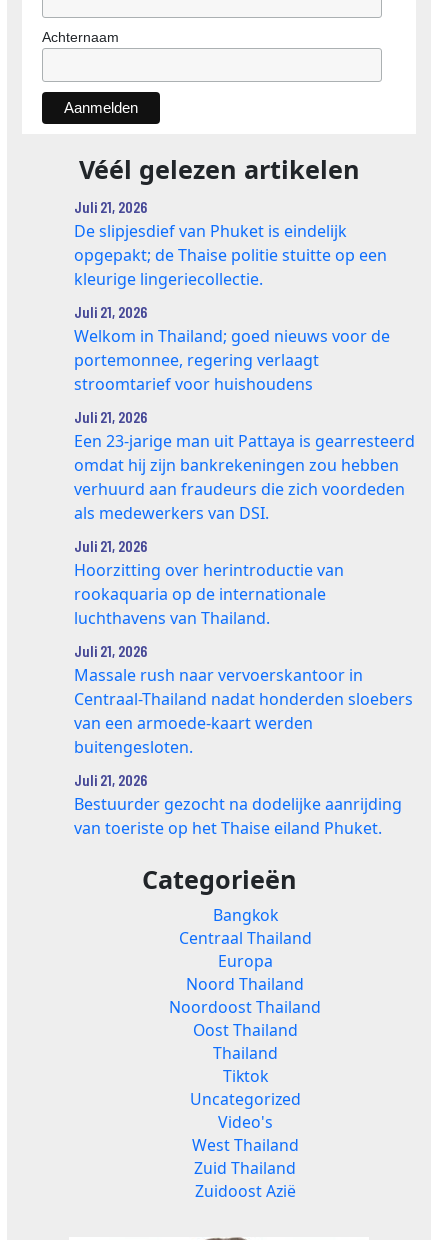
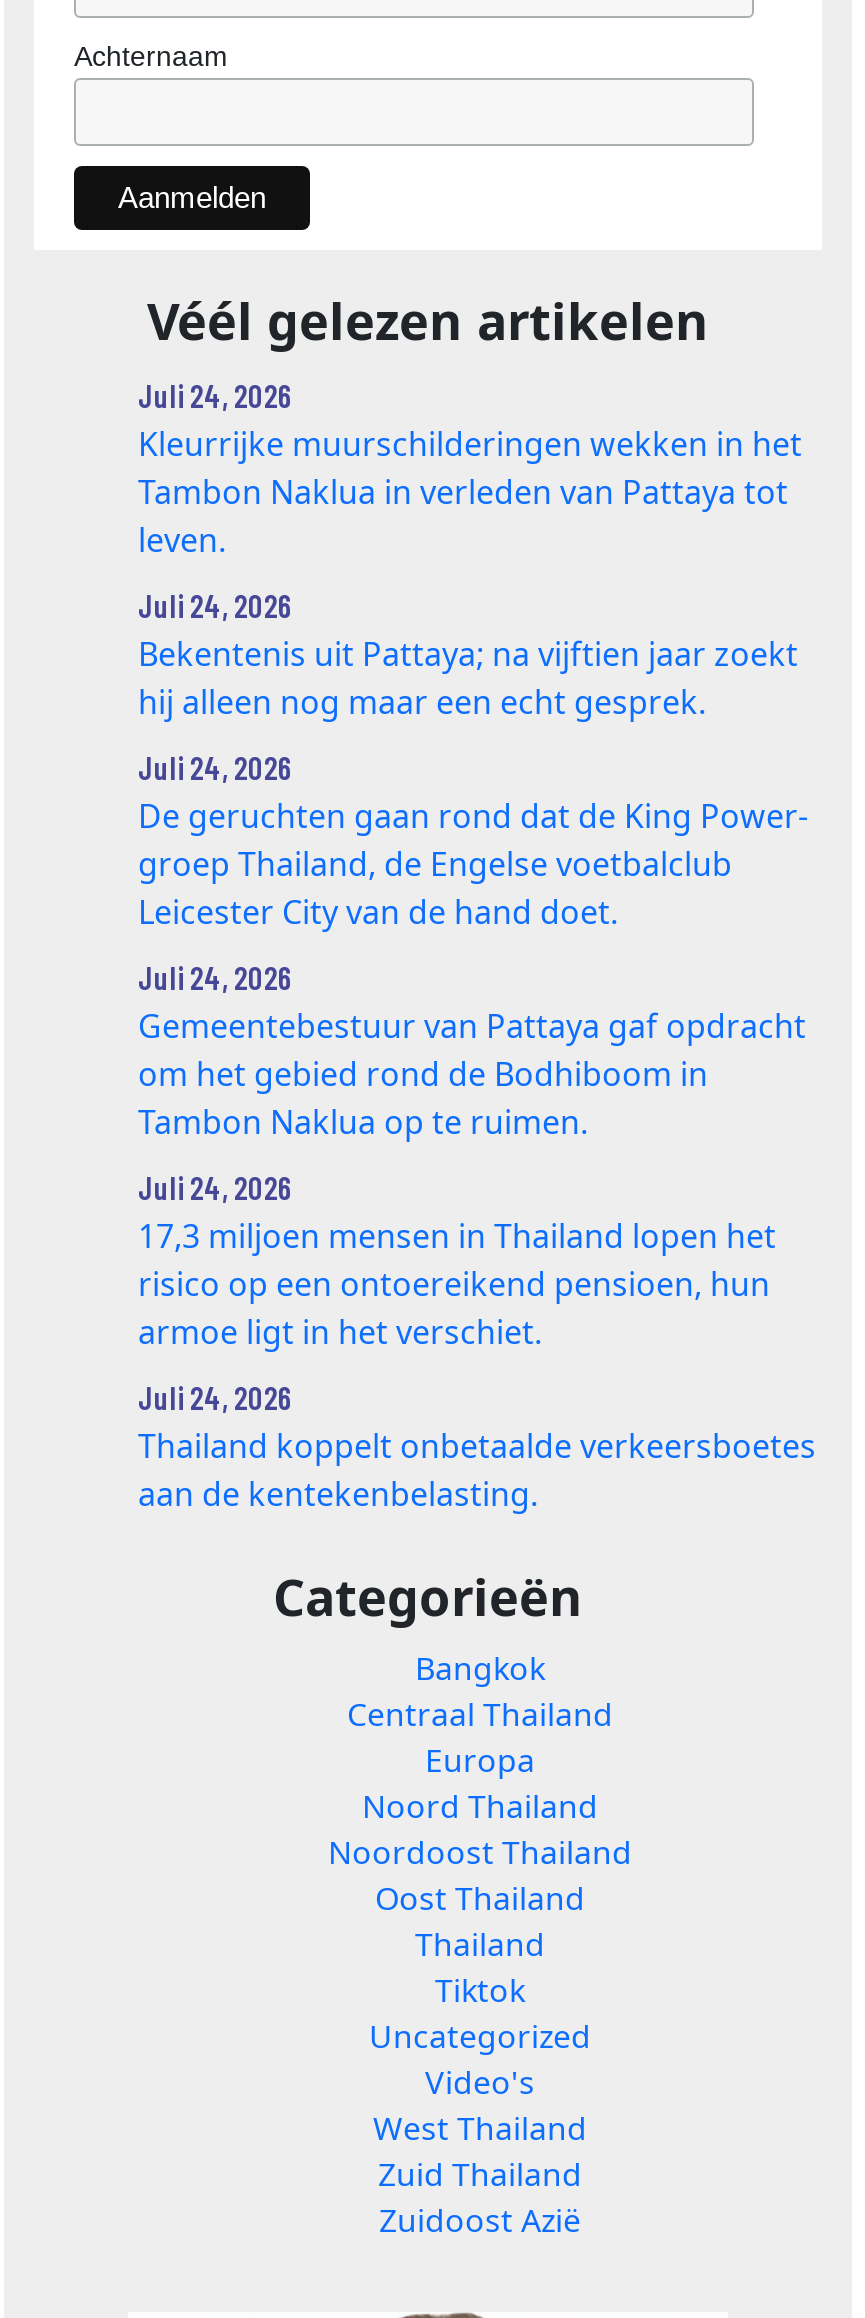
[74,197,387,290] Juli 21, 2026 | De slipjesdief van Phuket is eindelijk | opgepakt; de Thaise politie stuitte op een | kleurige lingeriecollectie. -> [138,377,802,563] Juli 24, 2026 | Kleurrijke muurschilderingen wekken in het | Tambon Naklua in verleden van Pattaya tot | leven.
[74,302,390,395] Juli 21, 2026 | Welkom in Thailand; goed nieuws voor de | portemonnee, regering verlaagt | stroomtarief voor huishoudens -> [138,587,798,725] Juli 24, 2026 | Bekentenis uit Pattaya; na vijftien jaar zoekt | hij alleen nog maar een echt gesprek.
[74,407,415,524] Juli 21, 2026 | Een 23-jarige man uit Pattaya is gearresteerd | omdat hij zijn bankrekeningen zou hebben | verhuurd aan fraudeurs die zich voordeden | als medewerkers van DSI. -> [138,749,808,935] Juli 24, 2026 | De geruchten gaan rond dat de King Power- | groep Thailand, de Engelse voetbalclub | Leicester City van de hand doet.
[74,536,344,629] Juli 21, 2026 | Hoorzitting over herintroductie van | rookaquaria op de internationale | luchthavens van Thailand. -> [138,959,806,1145] Juli 24, 2026 | Gemeentebestuur van Pattaya gaf opdracht | om het gebied rond de Bodhiboom in | Tambon Naklua op te ruimen.
[74,641,413,758] Juli 21, 2026 | Massale rush naar vervoerskantoor in | Centraal-Thailand nadat honderden sloebers | van een armoede-kaart werden | buitengesloten. -> [138,1169,776,1355] Juli 24, 2026 | 17,3 miljoen mensen in Thailand lopen het | risico op een ontoereikend pensioen, hun | armoe ligt in het verschiet.
[74,770,402,839] Juli 21, 2026 | Bestuurder gezocht na dodelijke aanrijding | van toeriste op het Thaise eiland Phuket. -> [138,1379,816,1517] Juli 24, 2026 | Thailand koppelt onbetaalde verkeersboetes | aan de kentekenbelasting.

